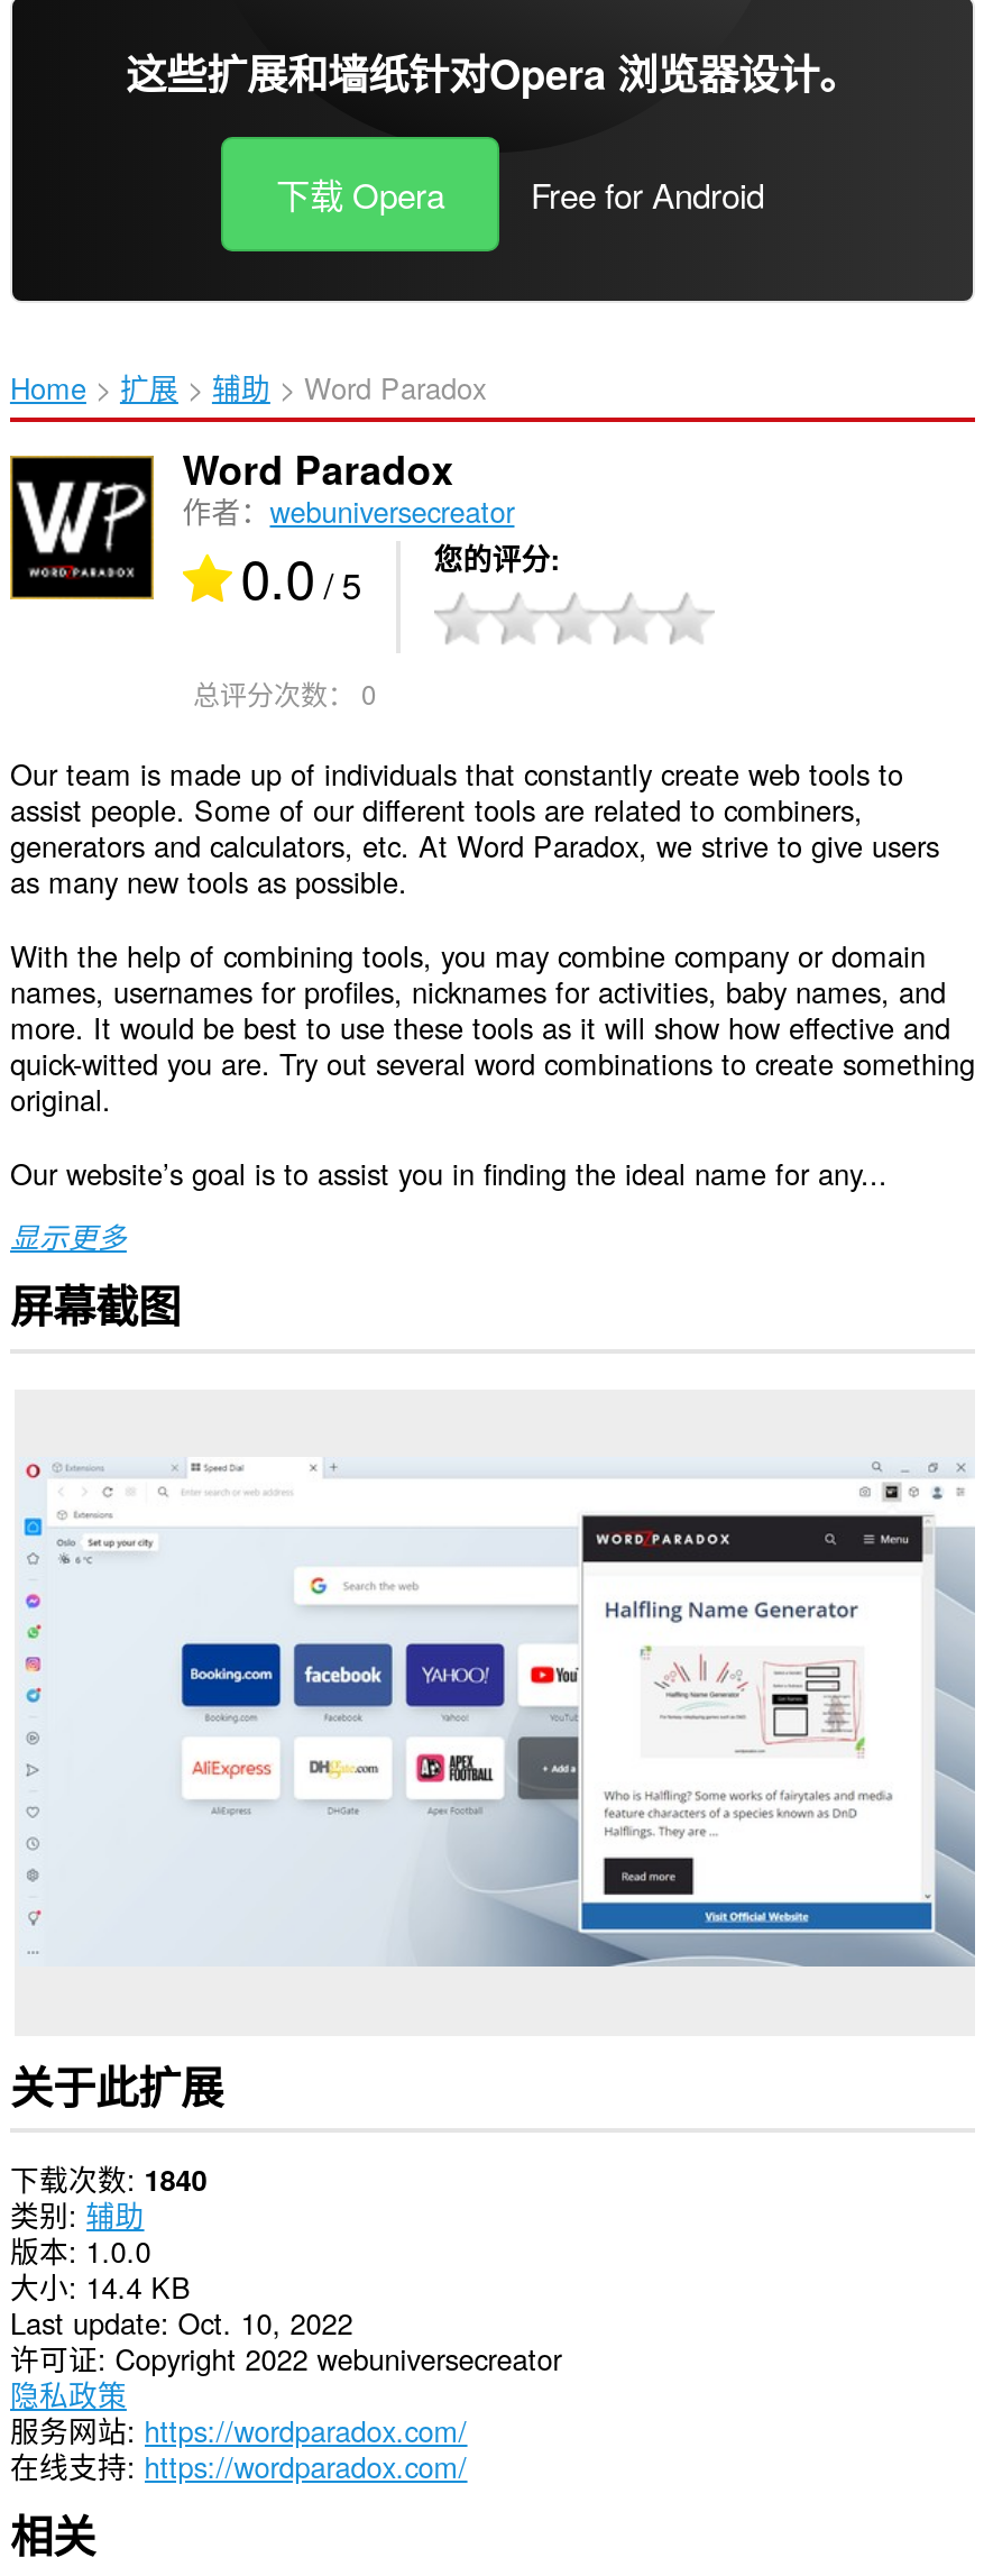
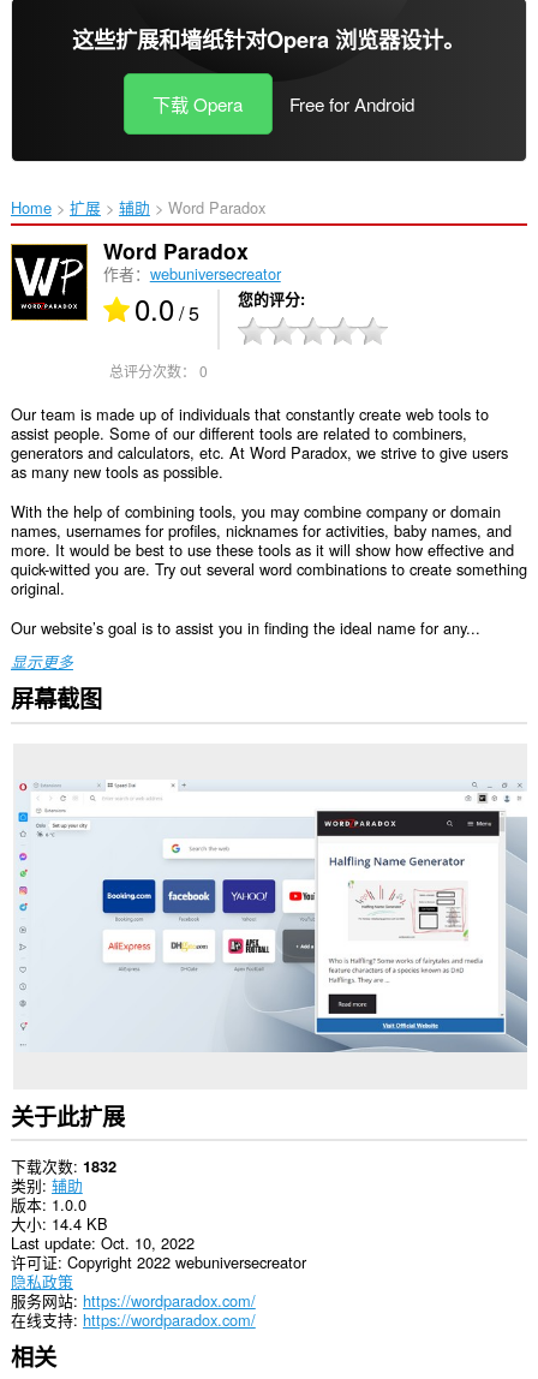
[10,2158,207,2200] 下载次数 1840 -> [11,1154,116,1177] 下载次数 1832

